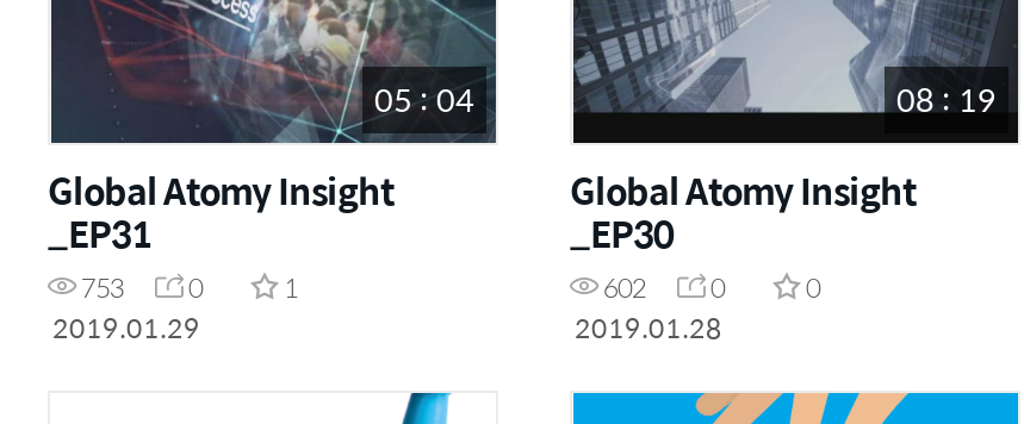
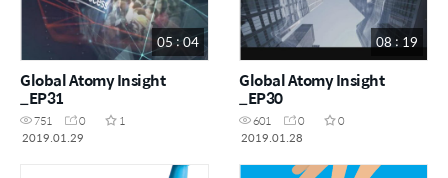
[81,266,298,306] 753 0 1 -> [34,112,125,129] 751 0 1
[603,266,820,306] 602 0 0 -> [253,112,344,129] 601 0 0

